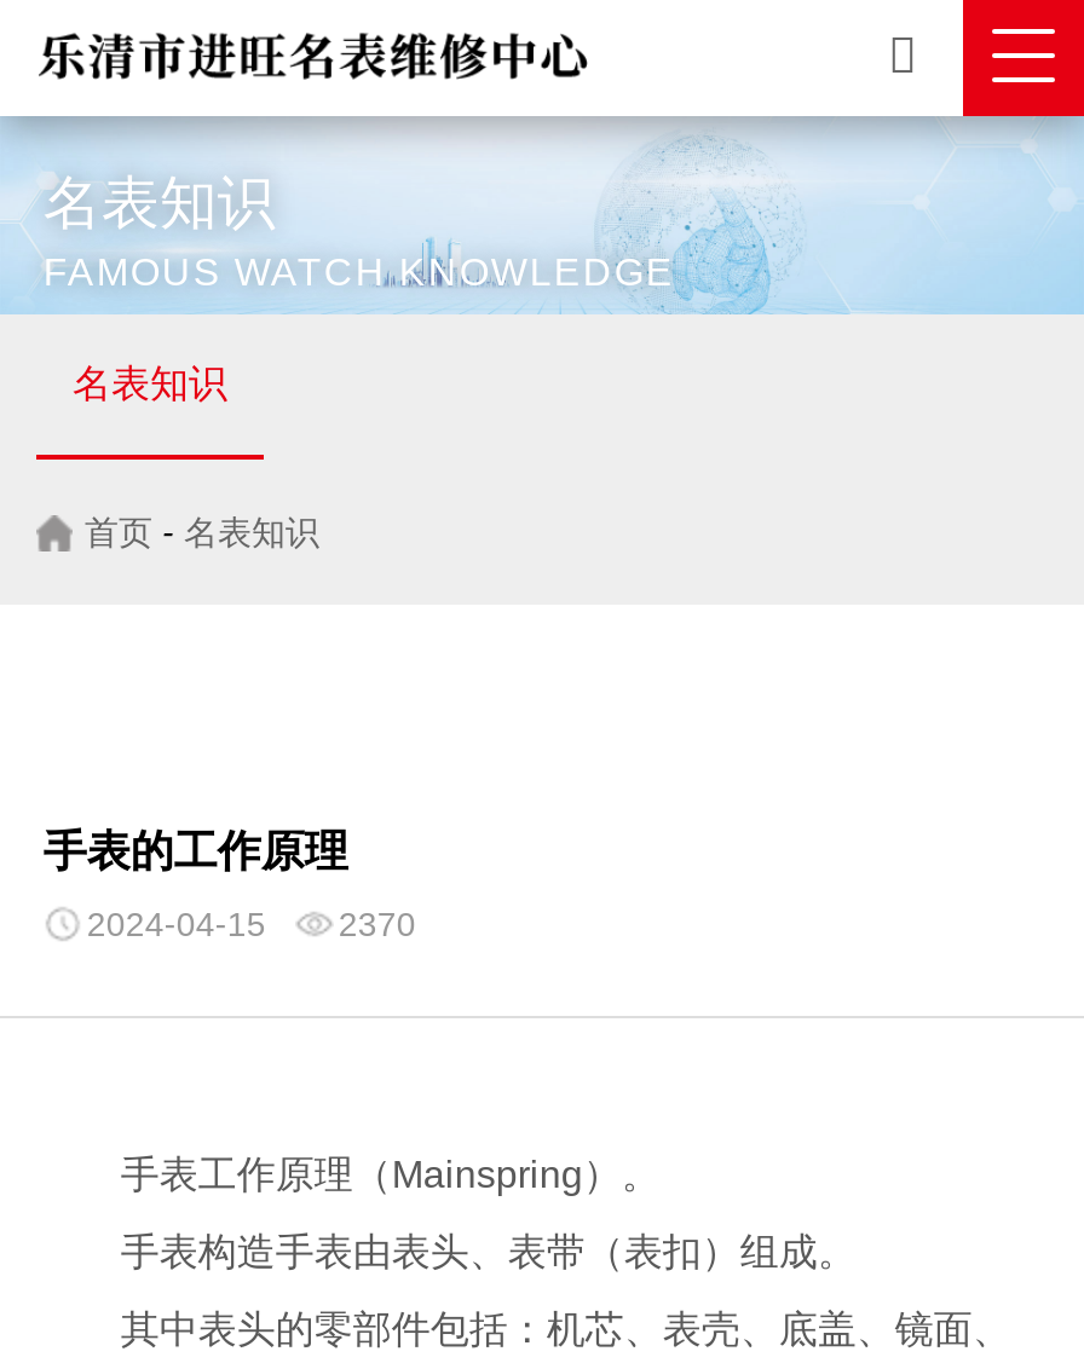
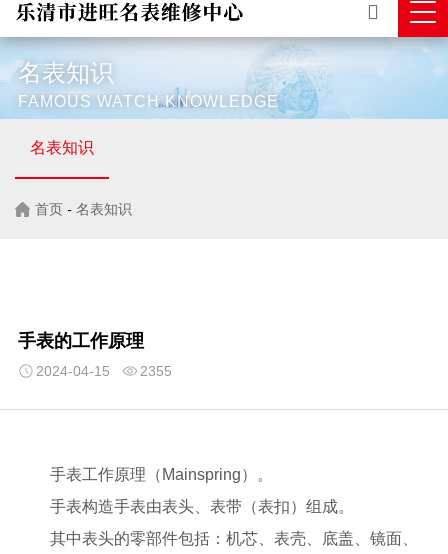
[87,904,416,943] 2024-04-15 2370 -> [36,363,172,379] 2024-04-15 2355

